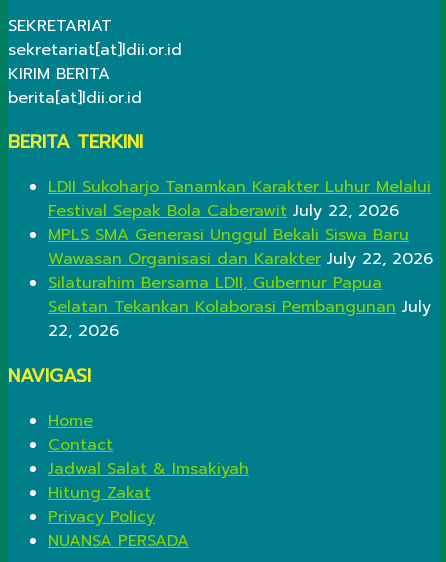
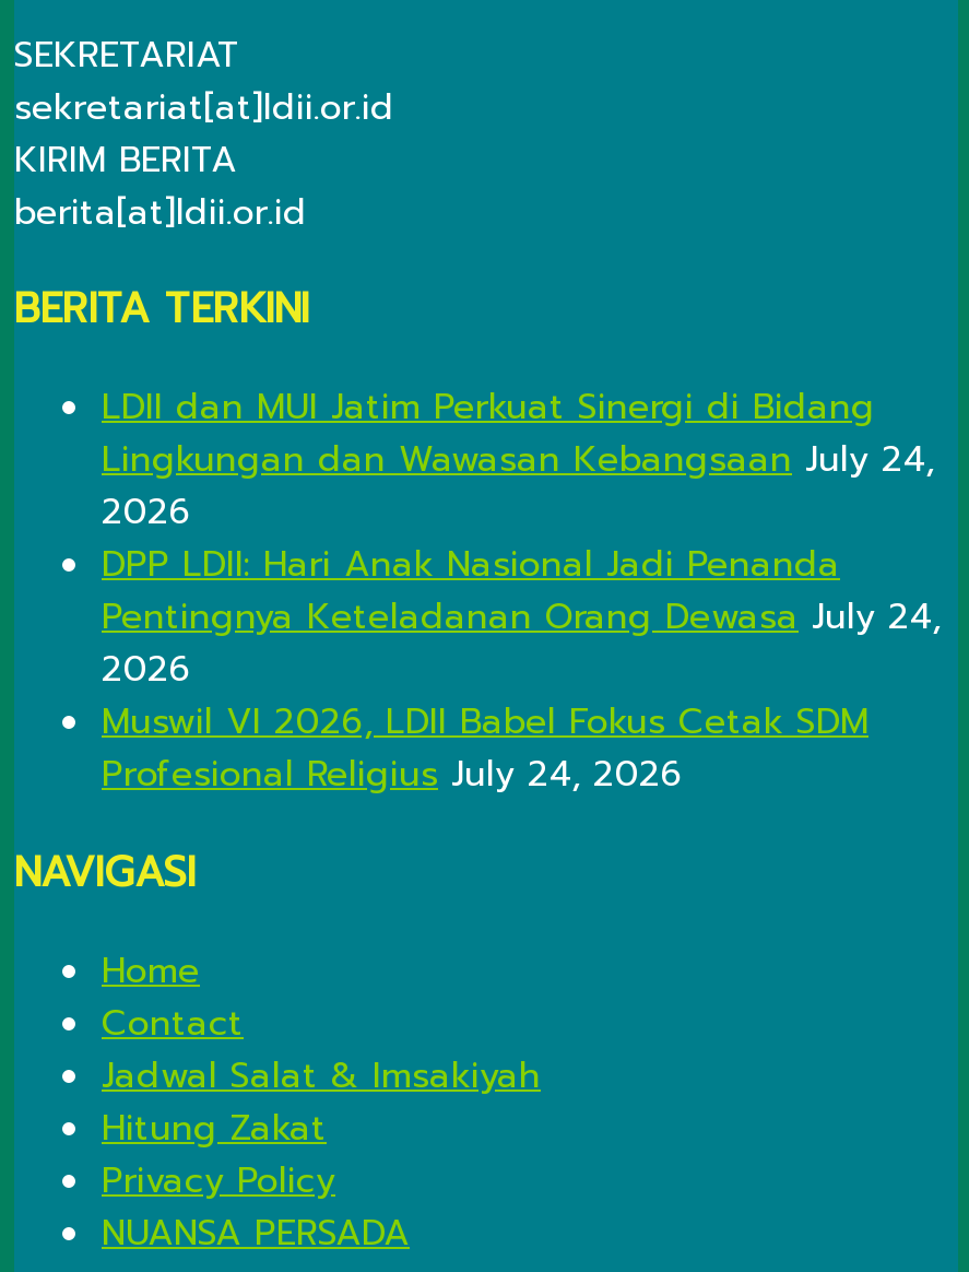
[48,175,433,343] LDII Sukoharjo Tanamkan Karakter Luhur Melalui | Festival Sepak Bola Caberawit July 22, 2026 | MPLS SMA Generasi Unggul Bekali Siswa Baru | Wawasan Organisasi dan Karakter July 22, 2026 | Silaturahim Bersama LDII, Gubernur Papua | Selatan Tekankan Kolaborasi Pembangunan July | 22, 2026 -> [102,382,941,801] LDII dan MUI Jatim Perkuat Sinergi di Bidang | Lingkungan dan Wawasan Kebangsaan July 24, | 2026 | DPP LDII: Hari Anak Nasional Jadi Penanda | Pentingnya Keteladanan Orang Dewasa July 24, | 2026 | Muswil VI 2026, LDII Babel Fokus Cetak SDM | Profesional Religius July 24, 2026

